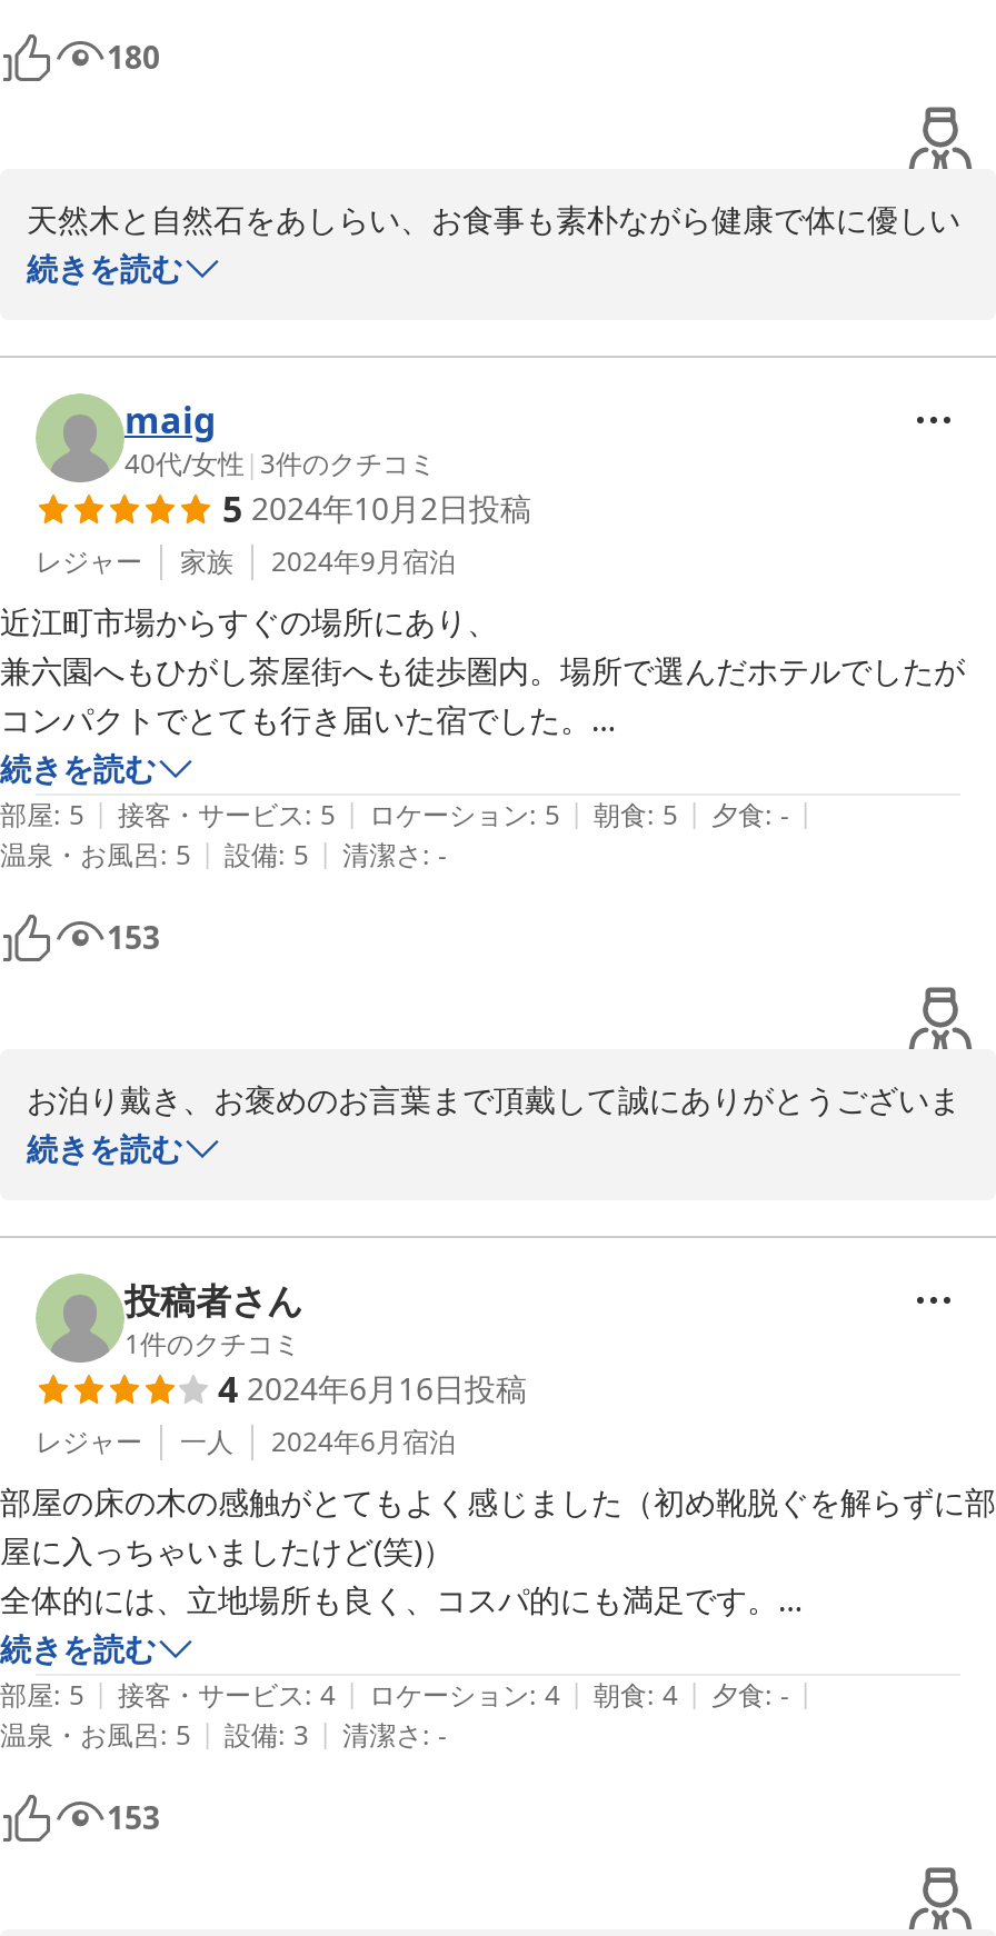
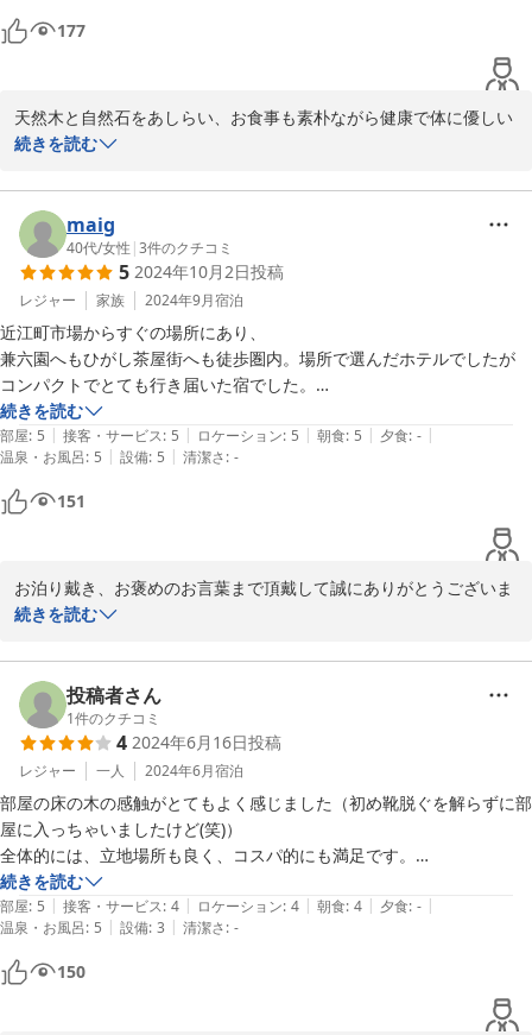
[107,36,160,78] 180 -> [57,19,85,42] 177
[107,916,160,958] 153 -> [57,490,85,512] 151
[107,1796,160,1838] 153 -> [57,960,85,983] 150

